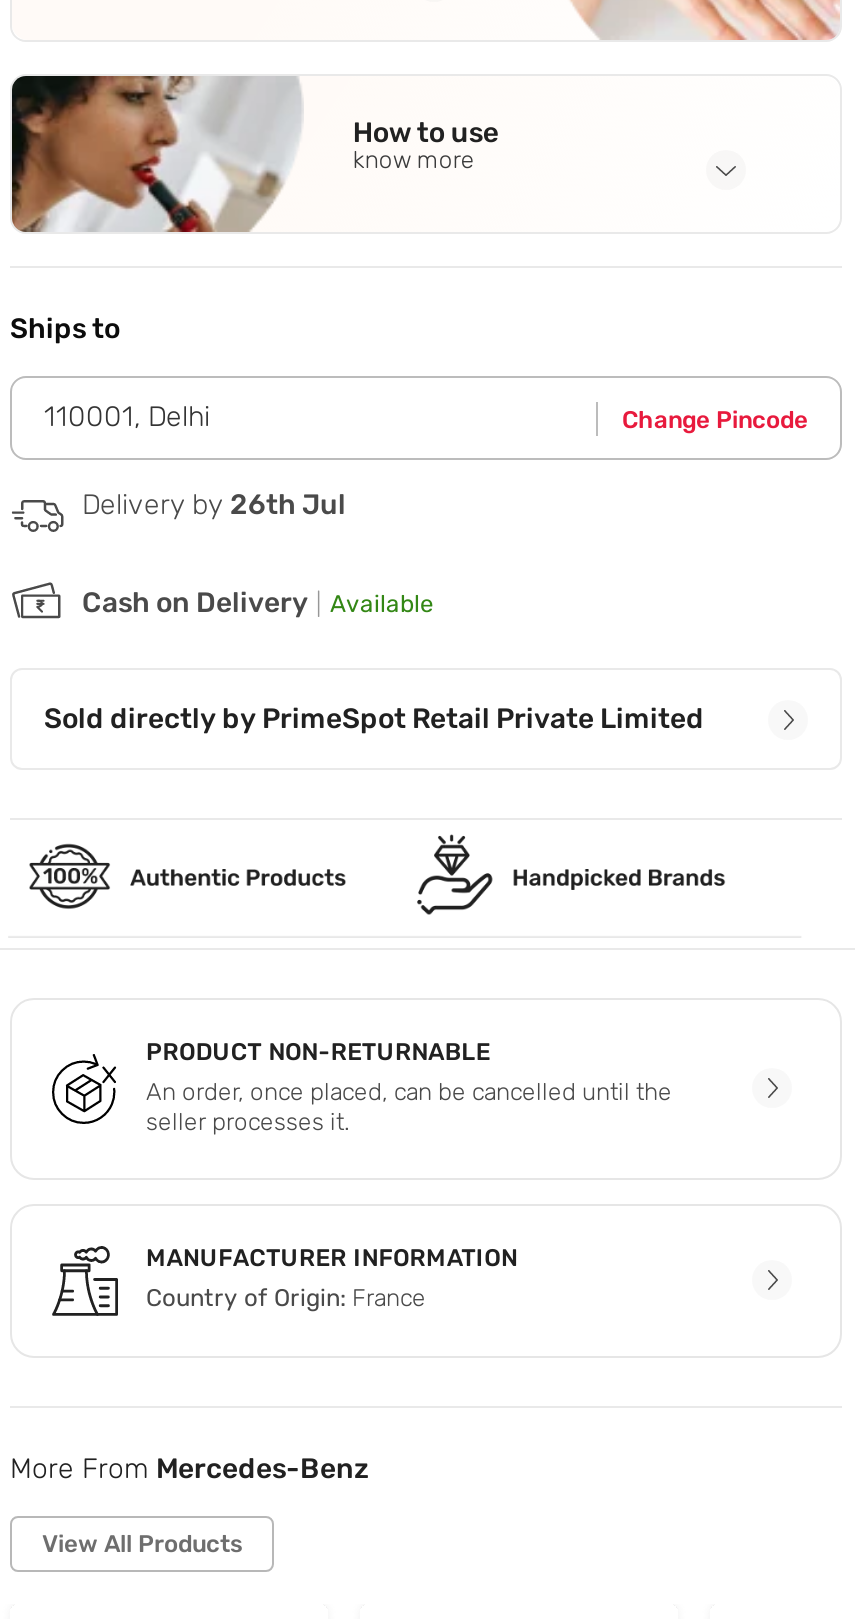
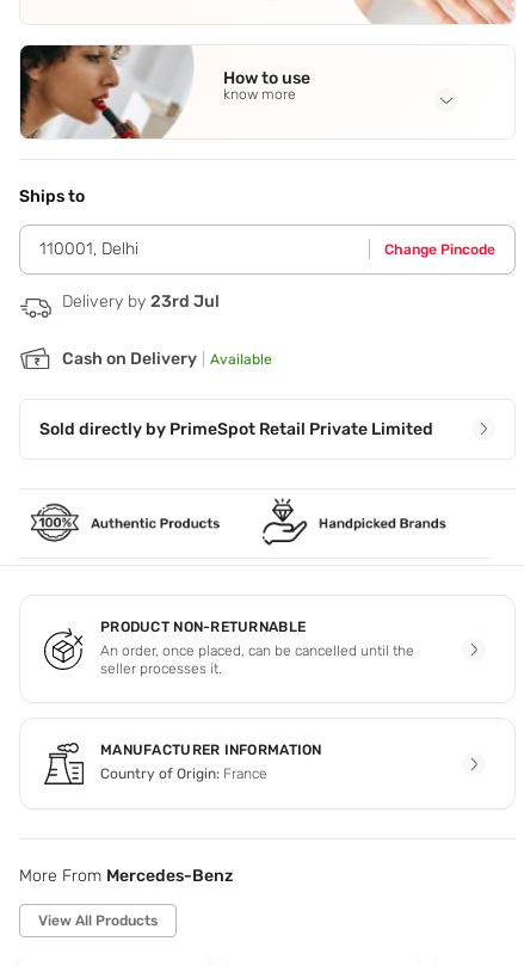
[82,488,346,522] Delivery by 26th Jul -> [62,291,220,312] Delivery by 23rd Jul

